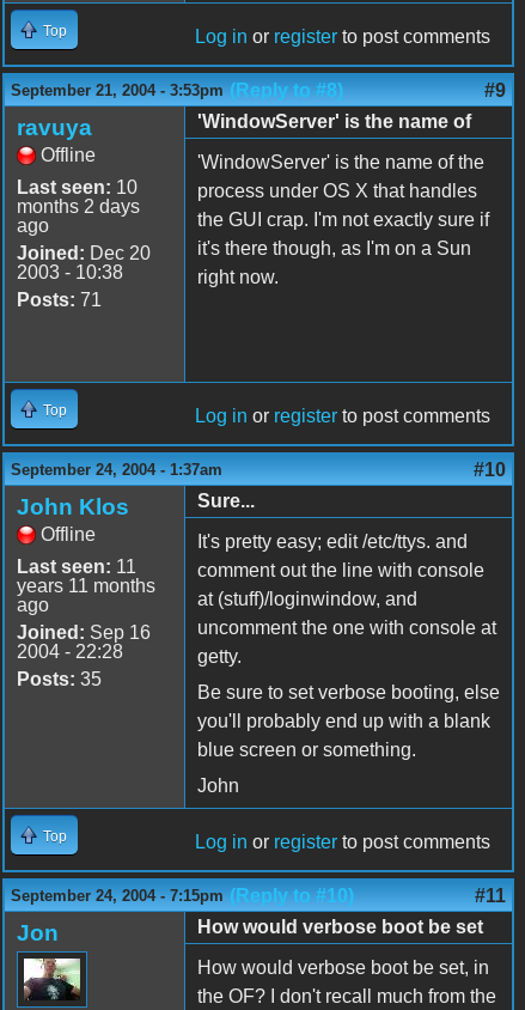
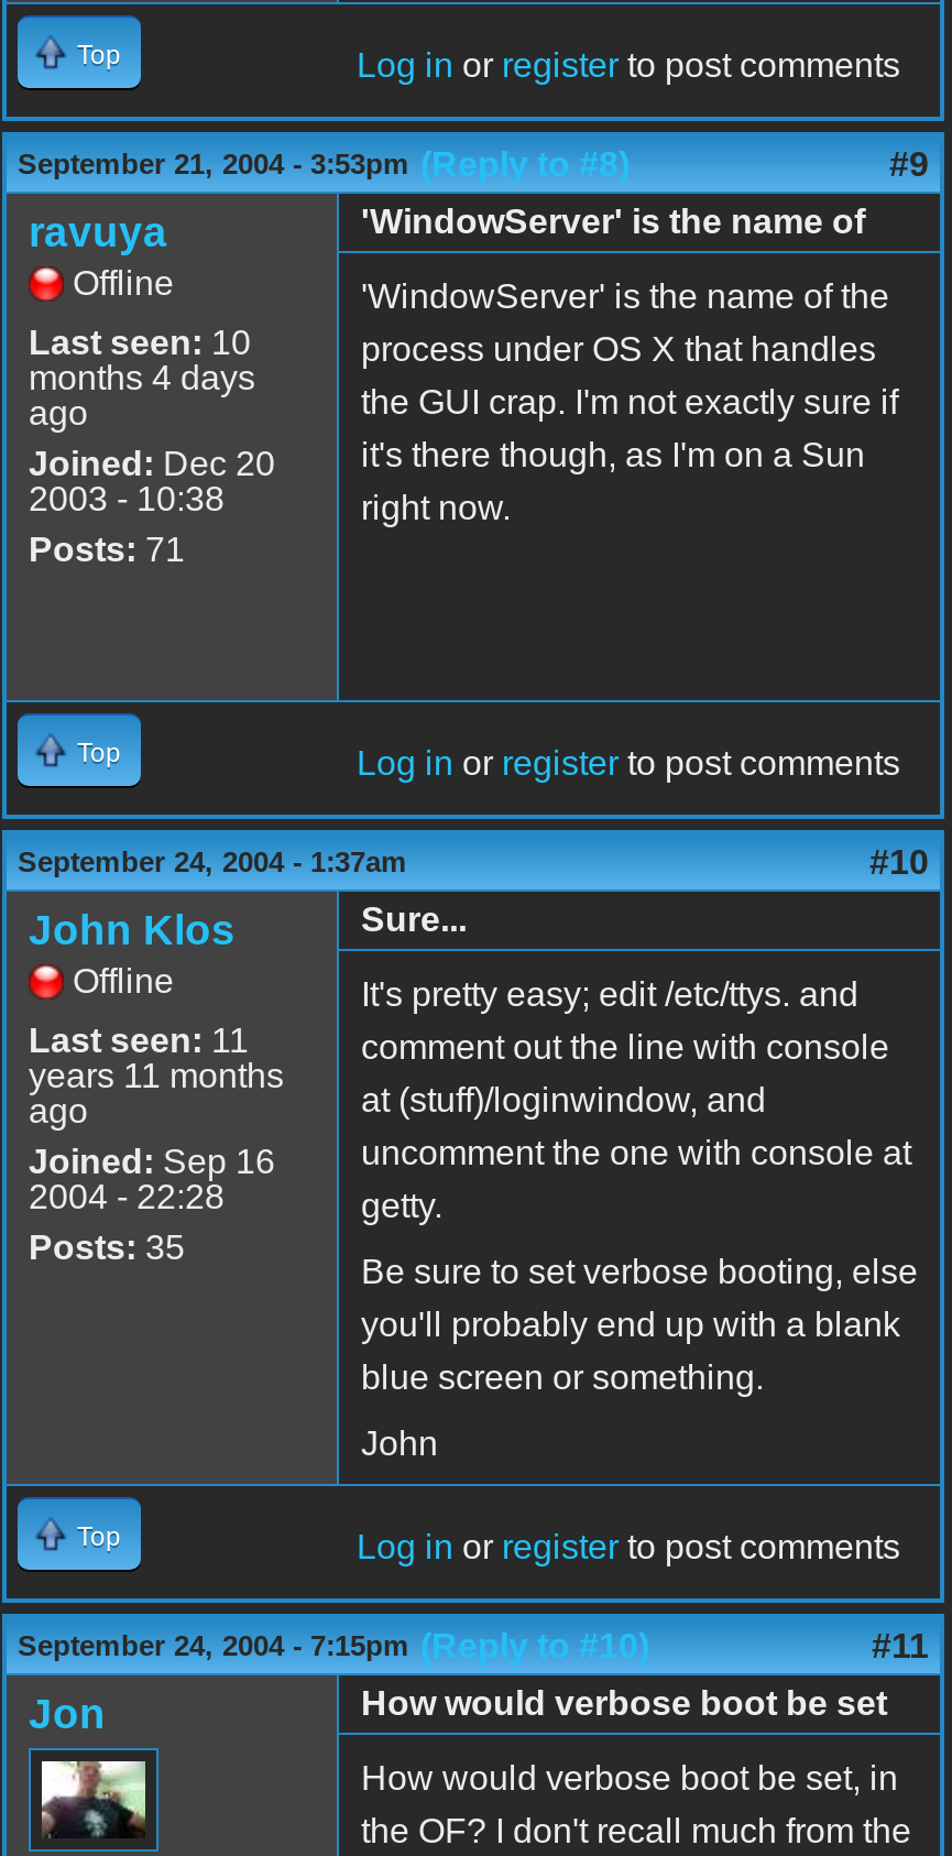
[17,196,140,216] months 2 days -> [29,359,255,396] months 4 days

